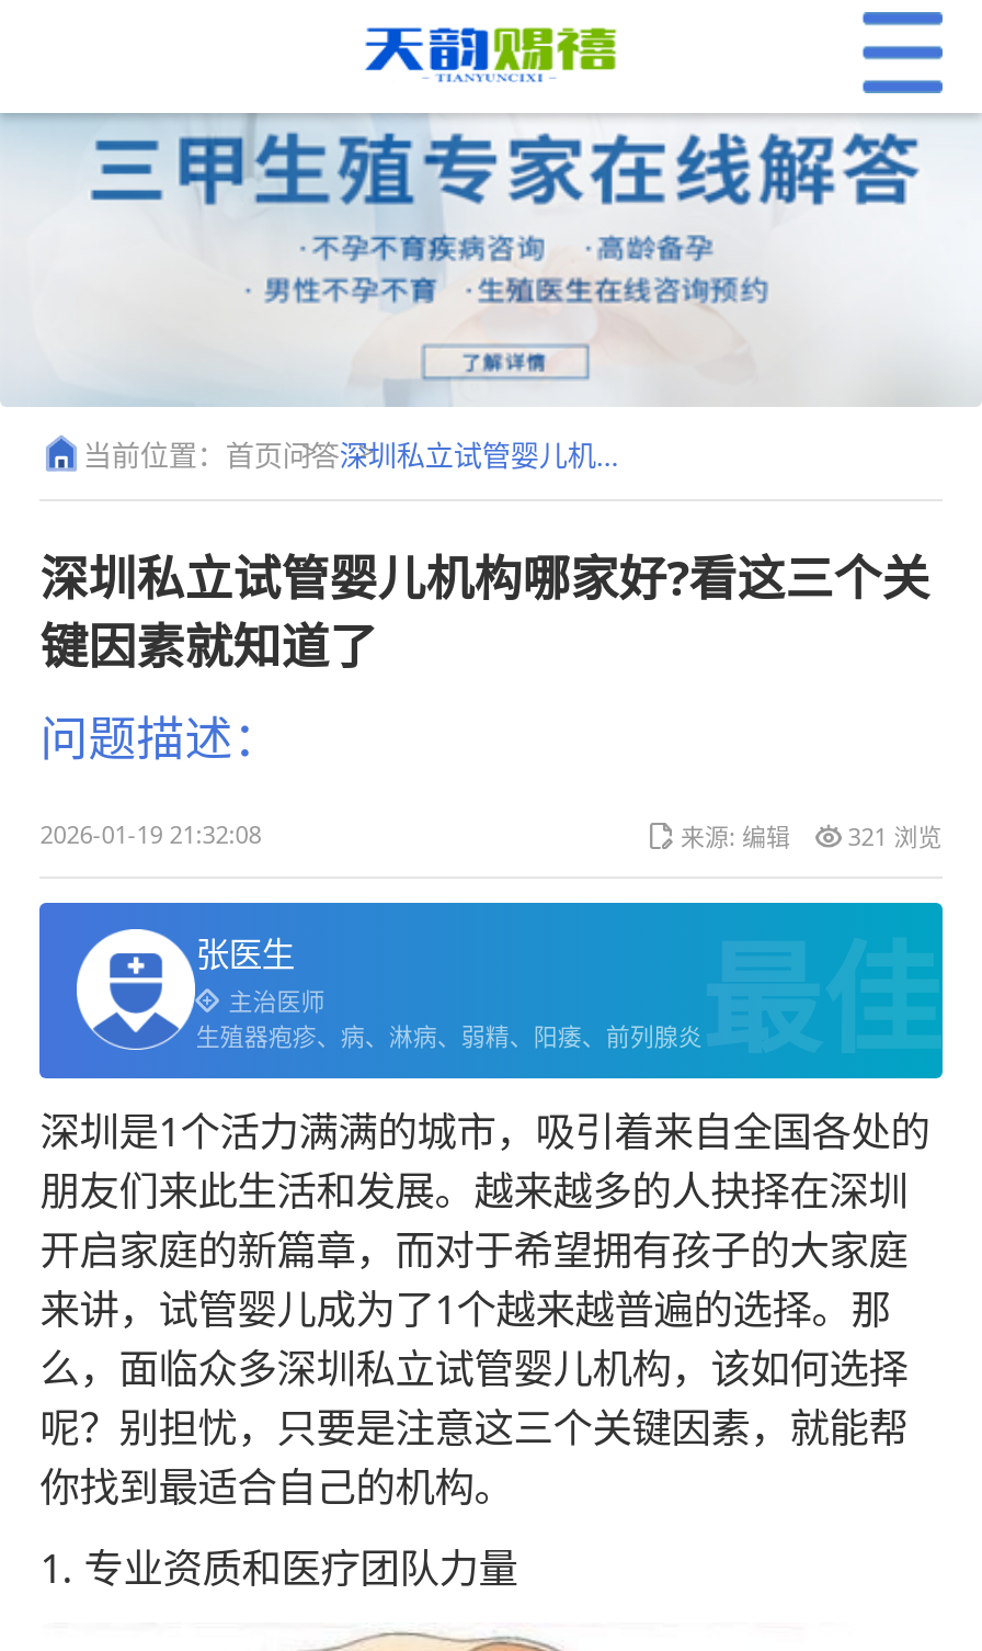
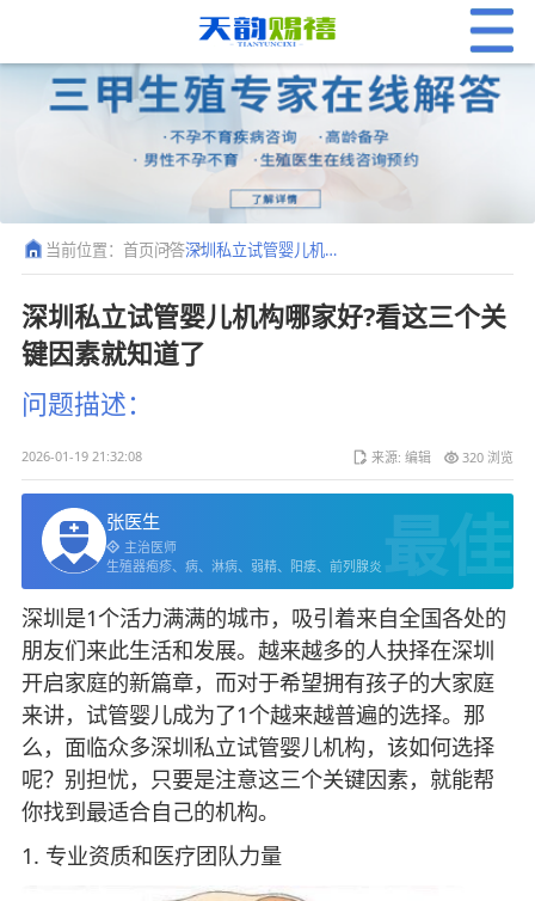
[681,819,942,852] 来源: 编辑 321 浏览 -> [371,448,513,466] 来源: 编辑 320 浏览

